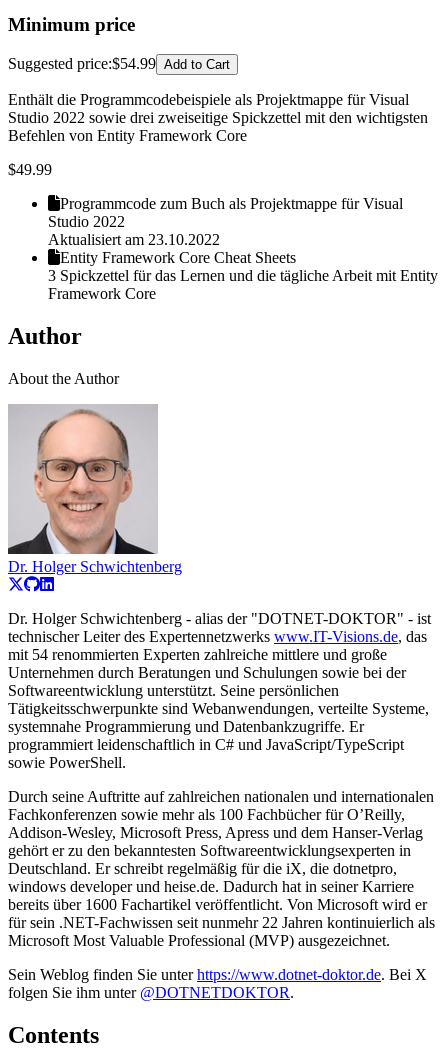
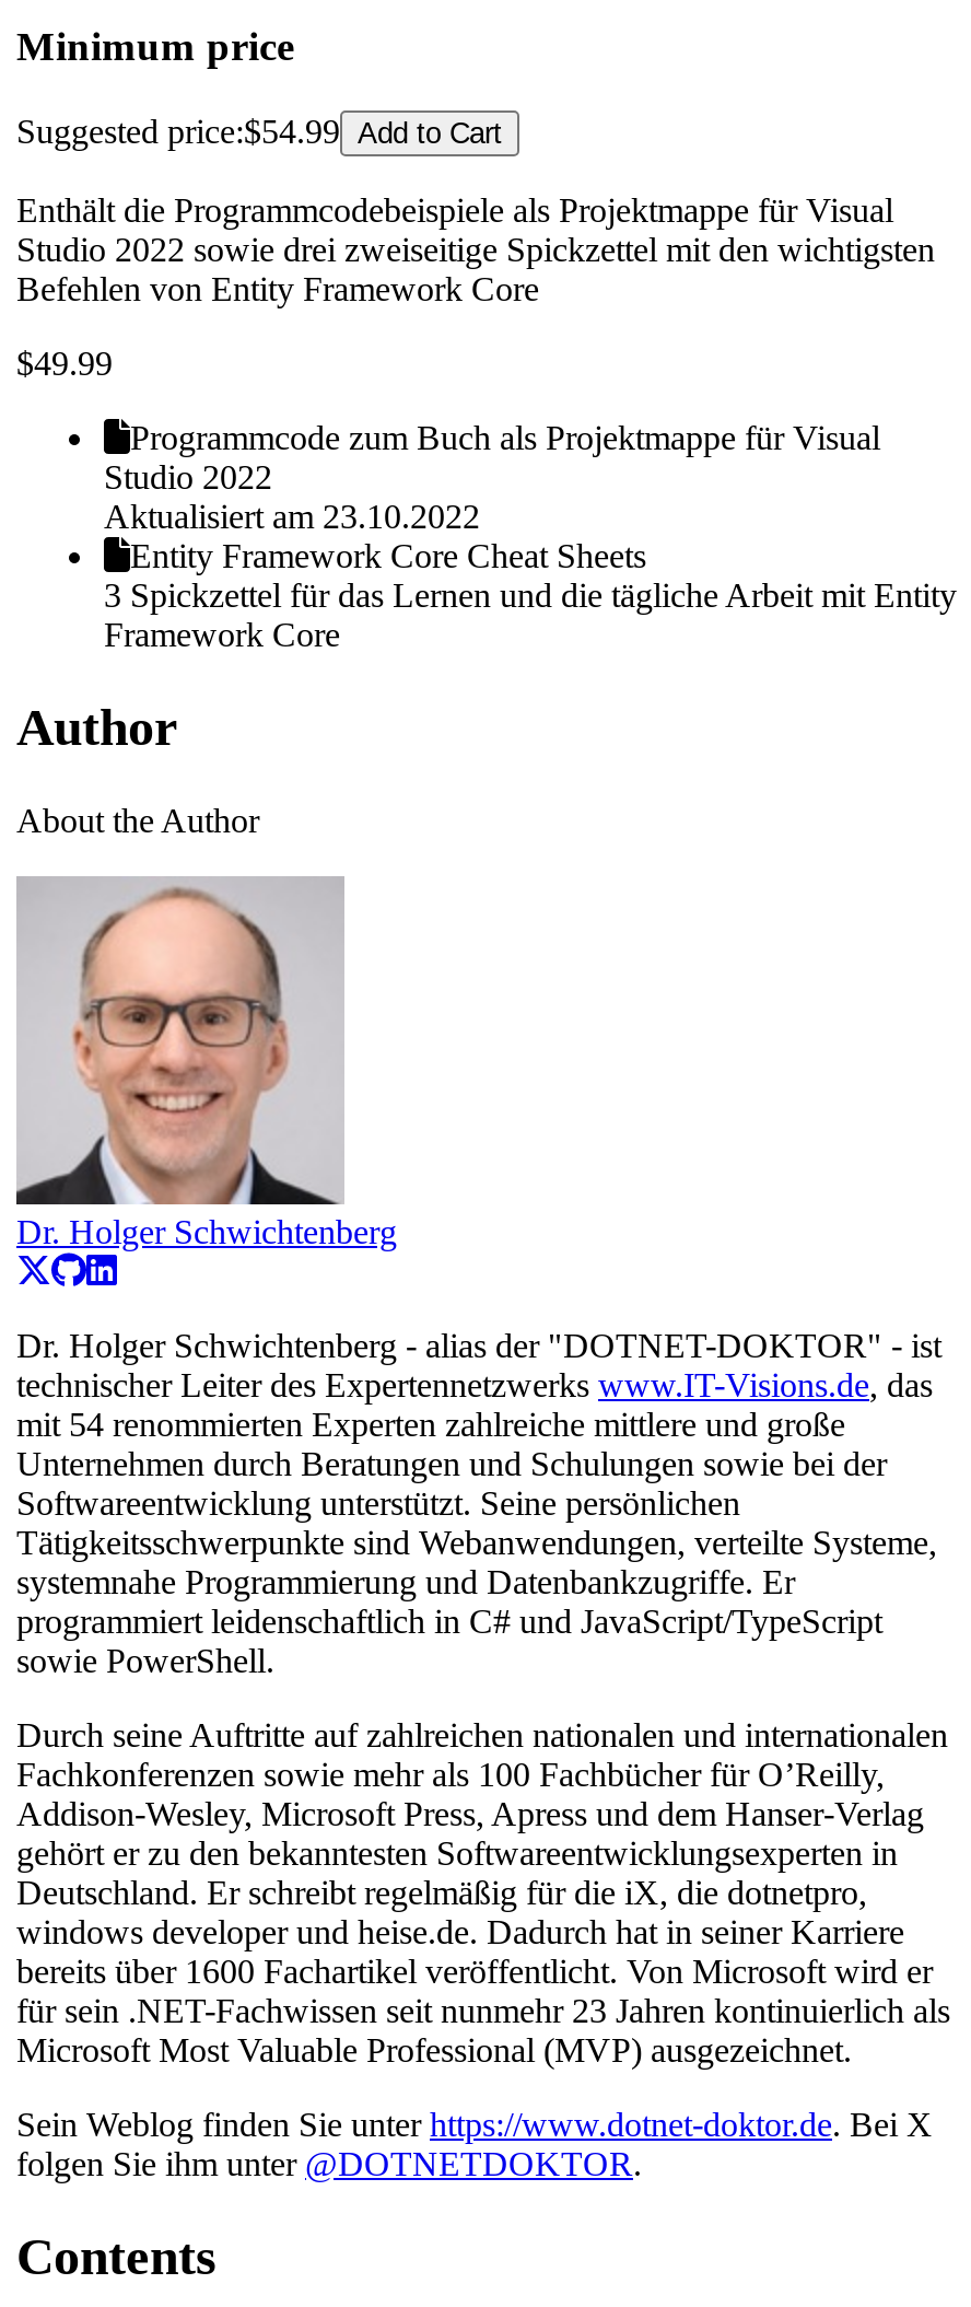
[8,914,435,931] für sein .NET-Fachwissen seit nunmehr 22 Jahren kontinuierlich als -> [16,1992,950,2030] für sein .NET-Fachwissen seit nunmehr 23 Jahren kontinuierlich als

